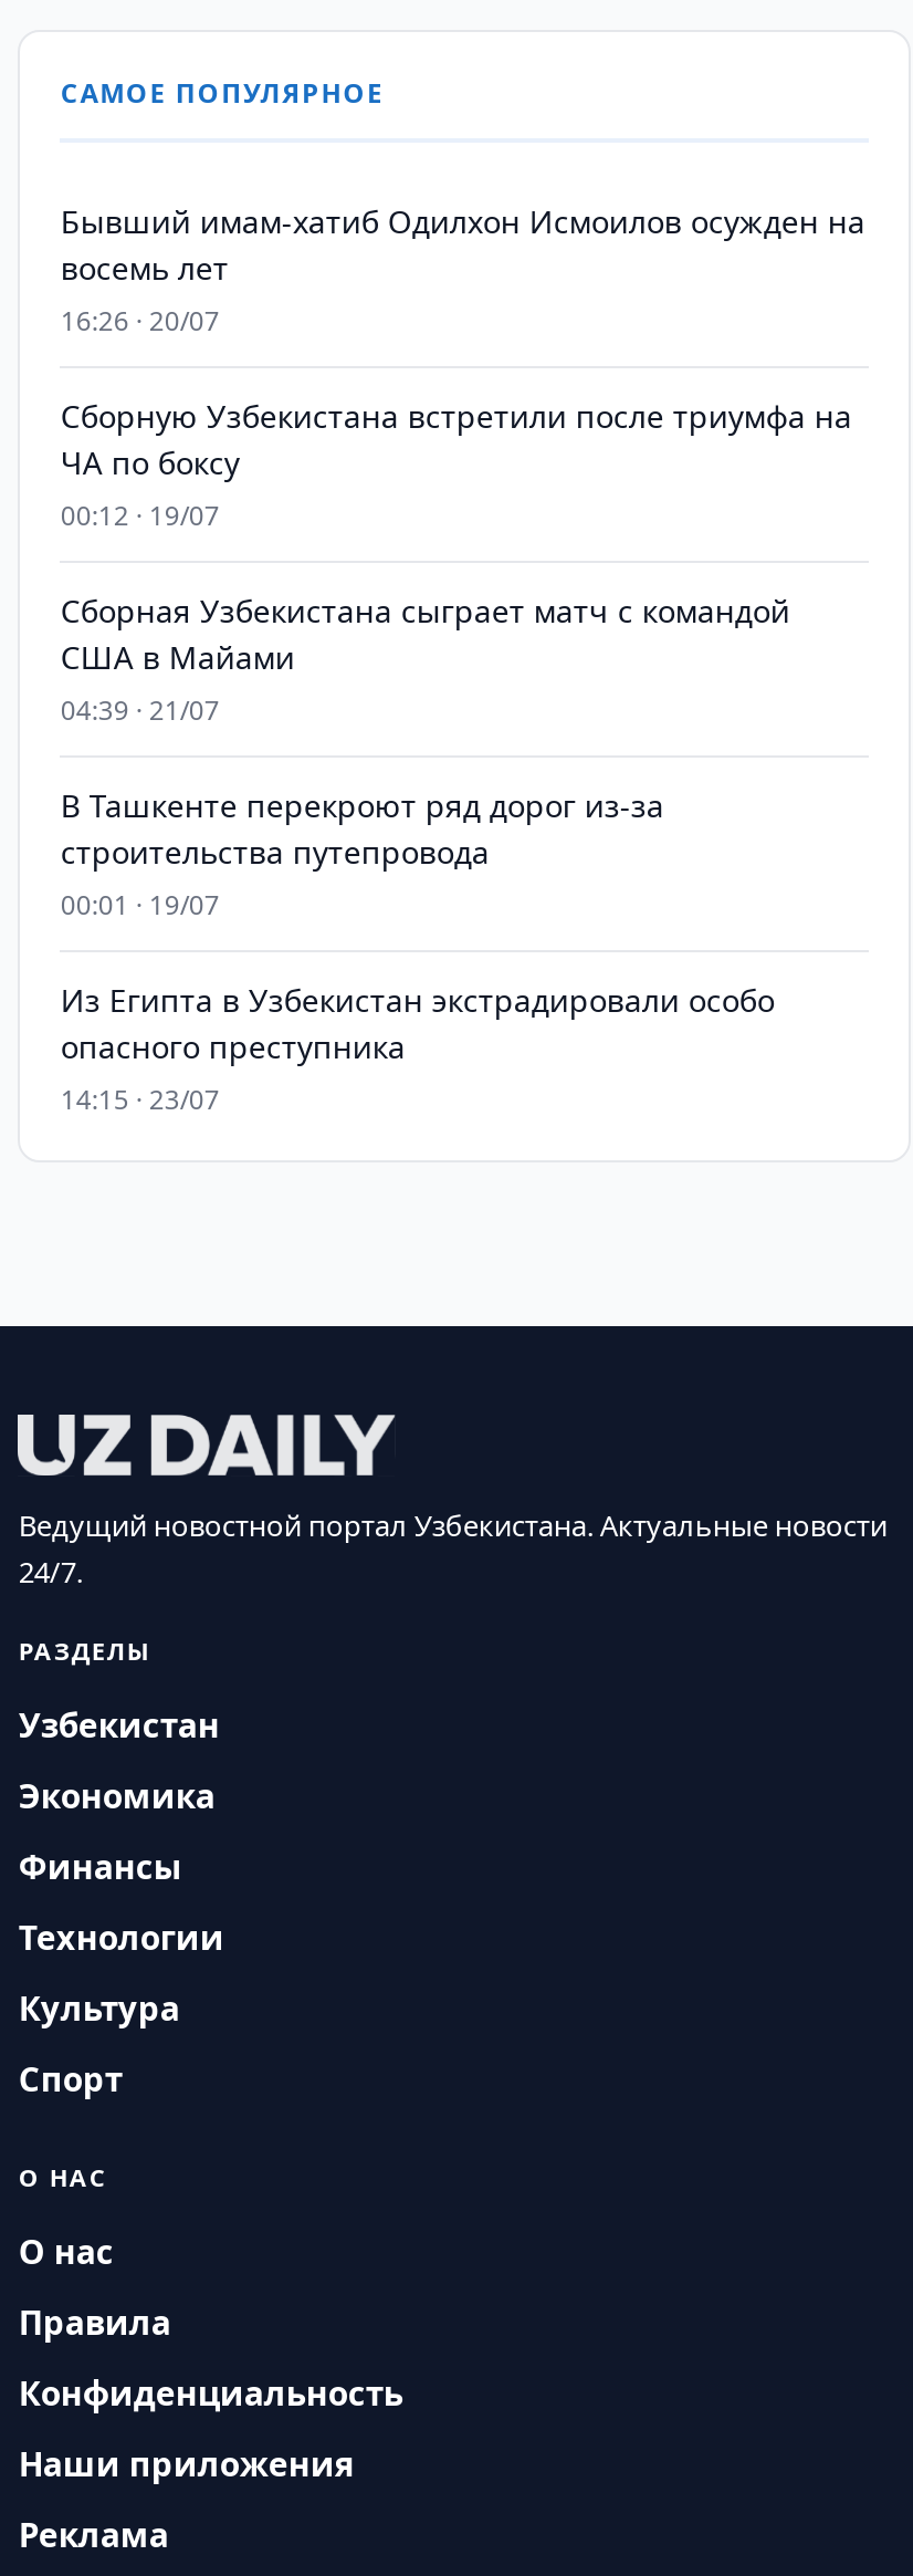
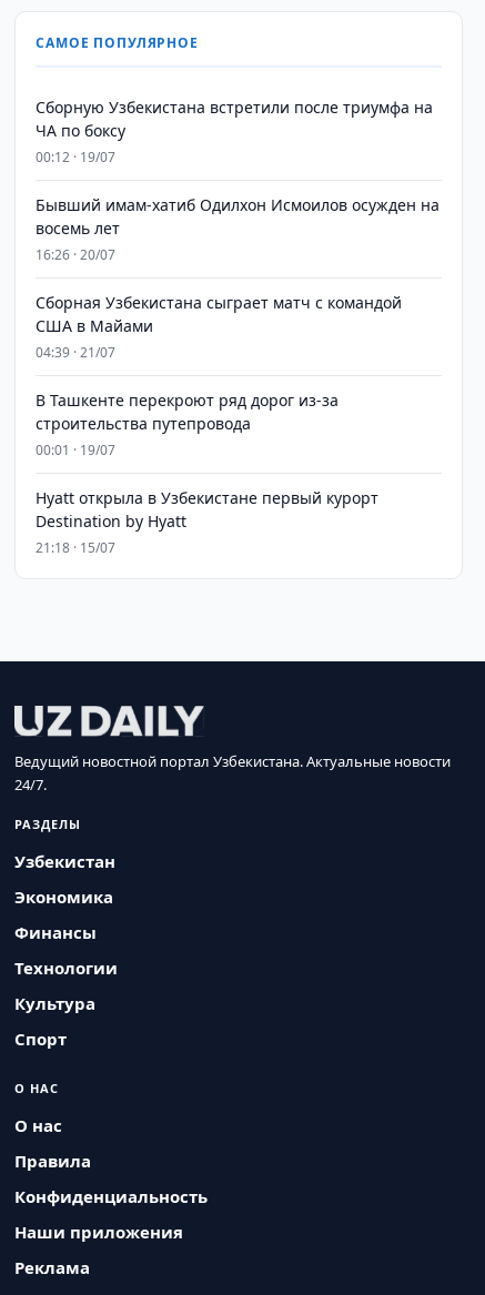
moved [61,200,865,340] -> [36,194,440,264]: Бывший имам-хатиб Одилхон Исмоилов осужден на | восемь лет | 16:26 · 20/07
moved [61,395,852,534] -> [36,97,433,166]: Сборную Узбекистана встретили после триумфа на | ЧА по боксу | 00:12 · 19/07
[61,979,775,1118] Из Египта в Узбекистан экстрадировали особо | опасного преступника | 14:15 · 23/07 -> [36,487,379,557] Hyatt открыла в Узбекистане первый курорт | Destination by Hyatt | 21:18 · 15/07

